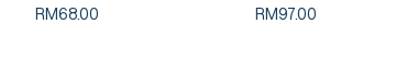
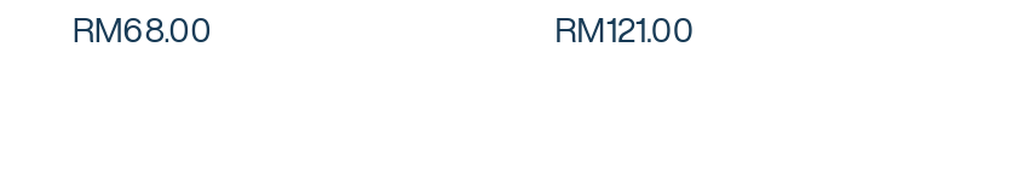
[255,6,316,22] RM97.00 -> [555,13,695,46] RM121.00

